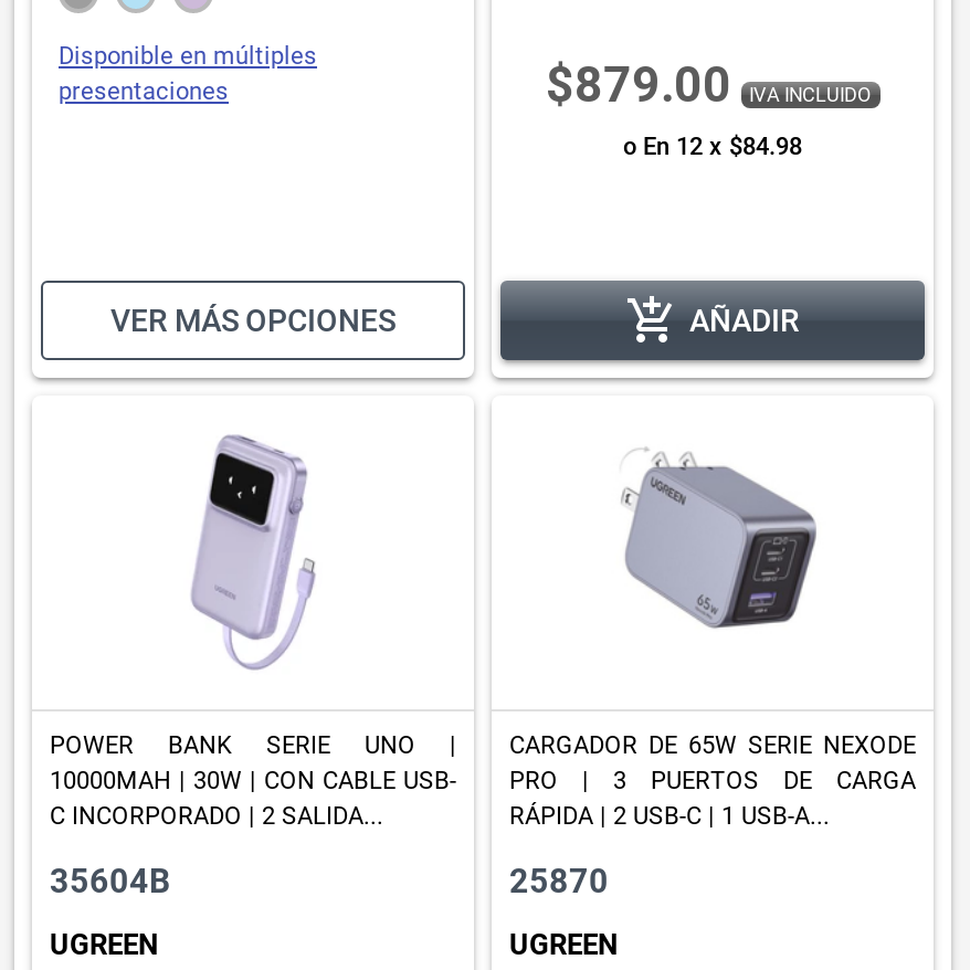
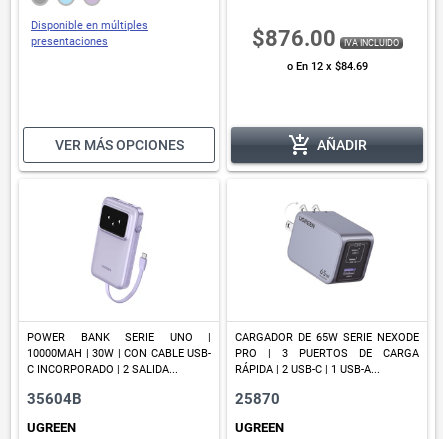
[546,57,871,113] $879.00 IVA INCLUIDO -> [251,26,398,51] $876.00 IVA INCLUIDO
[623,133,802,161] o En 12 x $84.98 -> [286,60,367,73] o En 12 x $84.69

